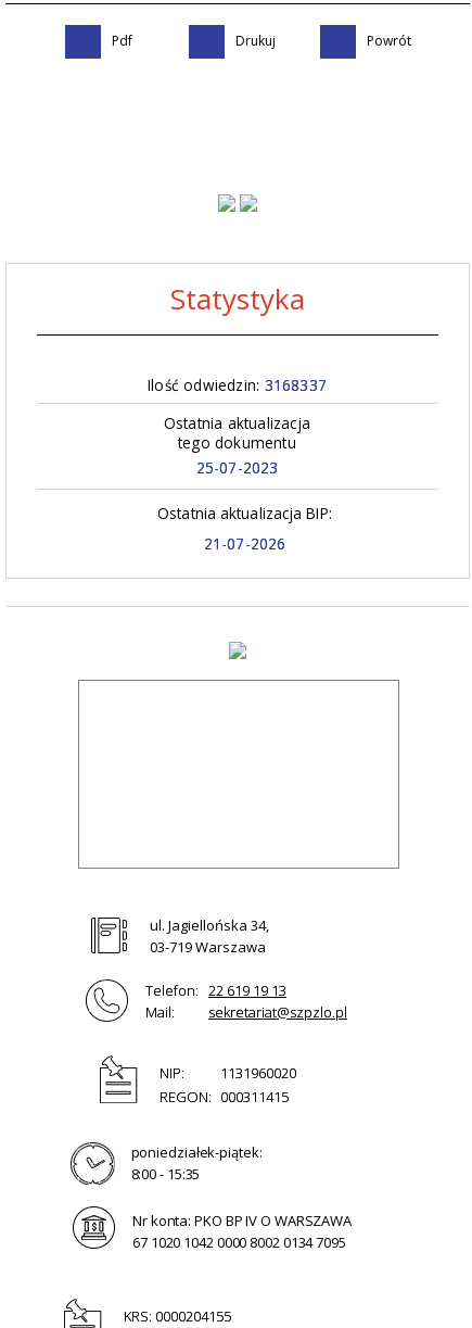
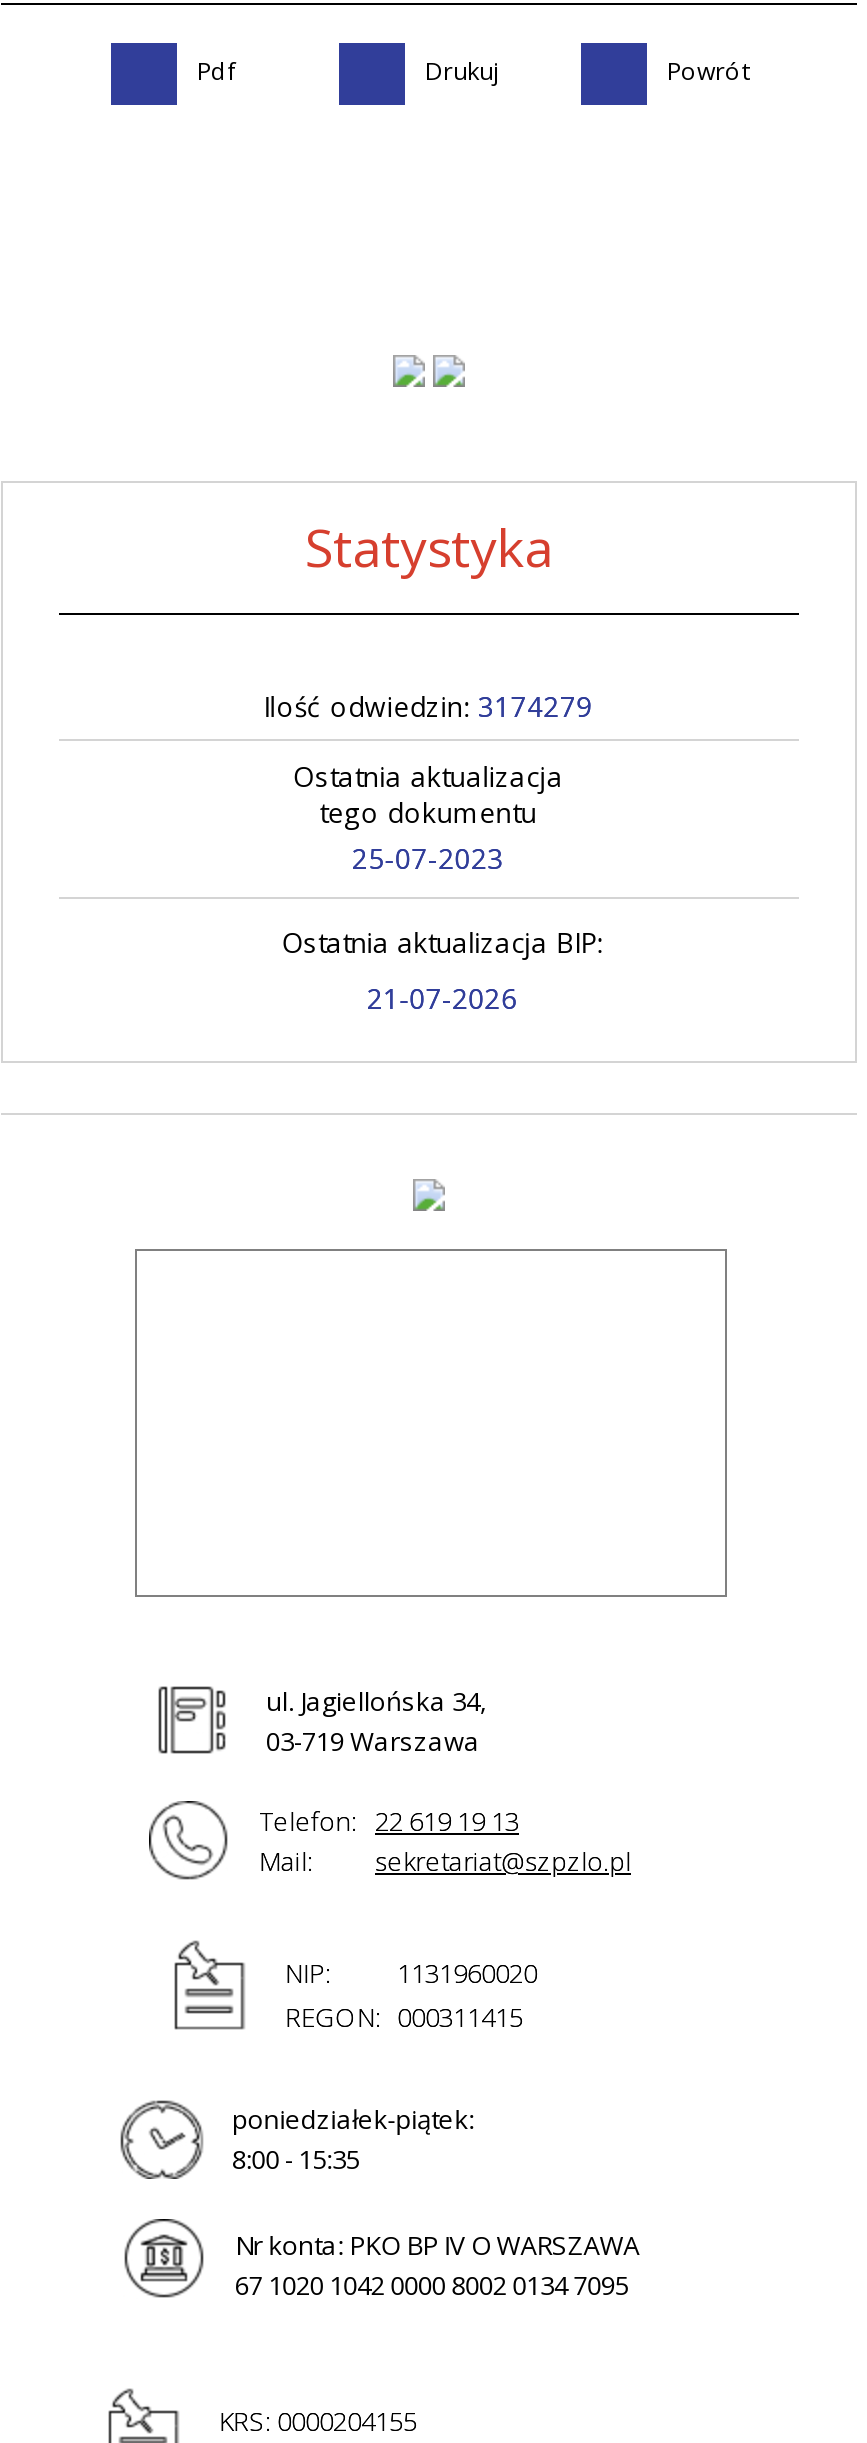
[148,374,326,395] Ilość odwiedzin: 3168337 -> [263,686,593,724] Ilość odwiedzin: 3174279

